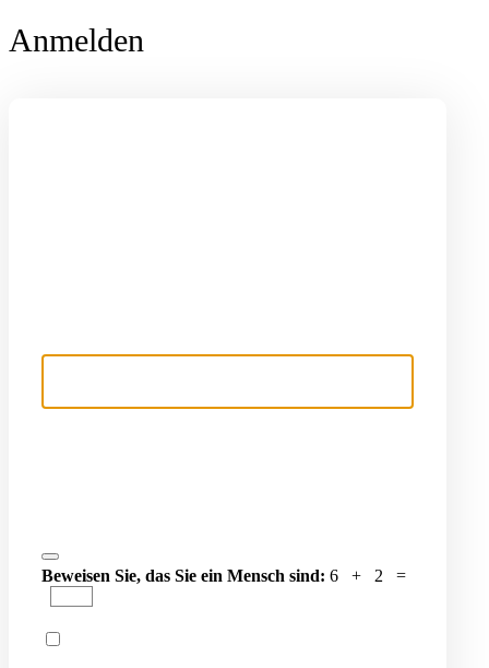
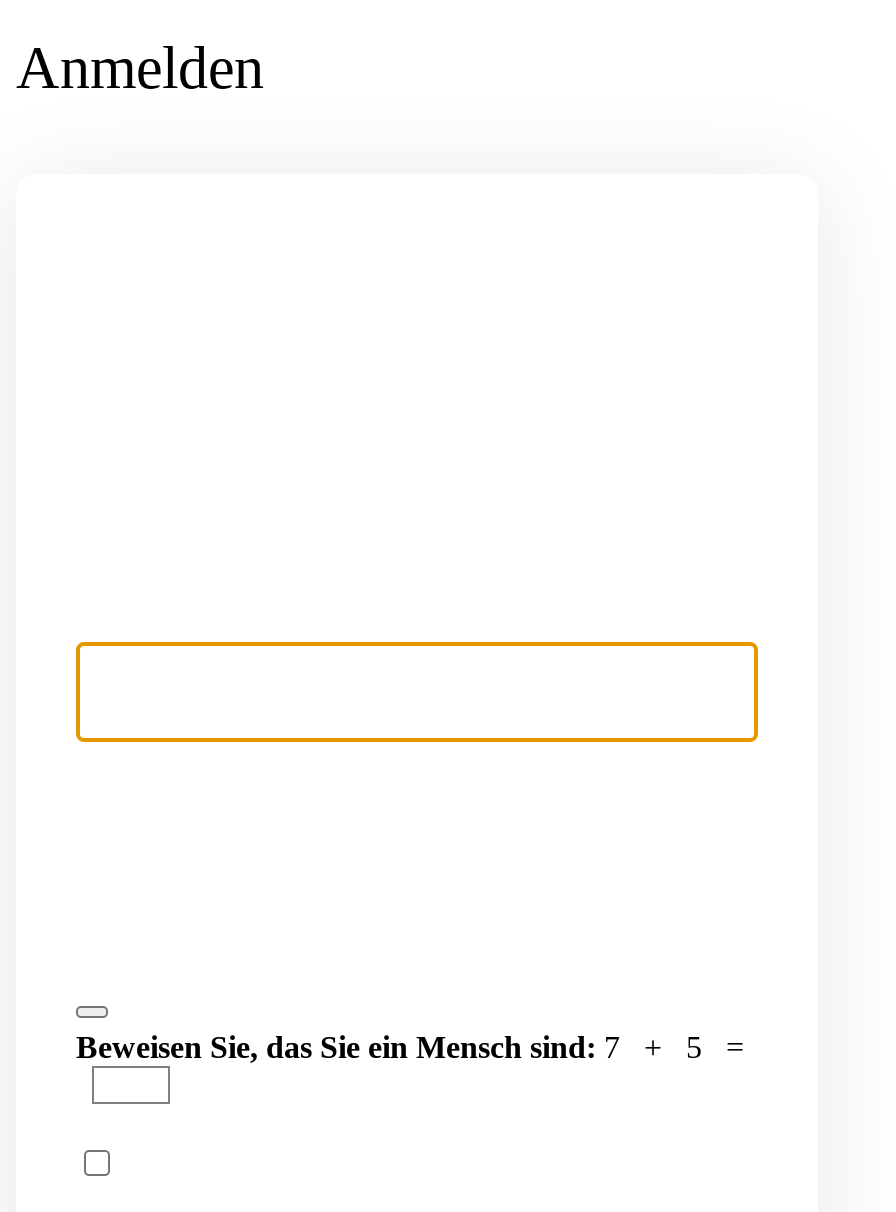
[41,566,406,585] Beweisen Sie, das Sie ein Mensch sind: 6 + 2 = -> [76,1030,744,1064] Beweisen Sie, das Sie ein Mensch sind: 7 + 5 =

